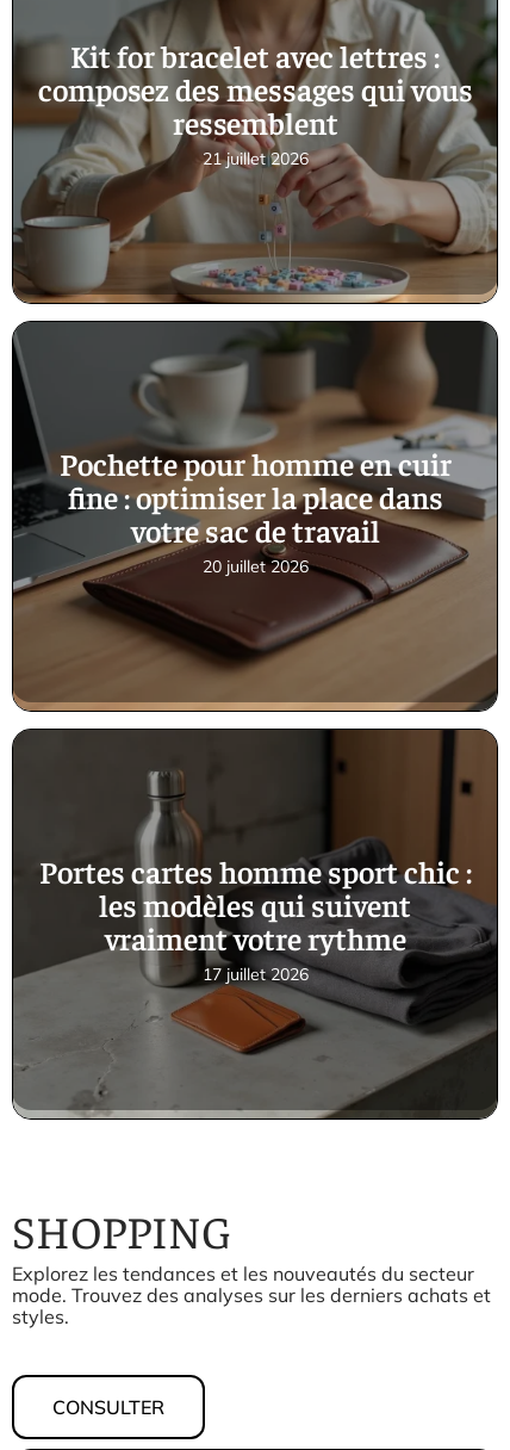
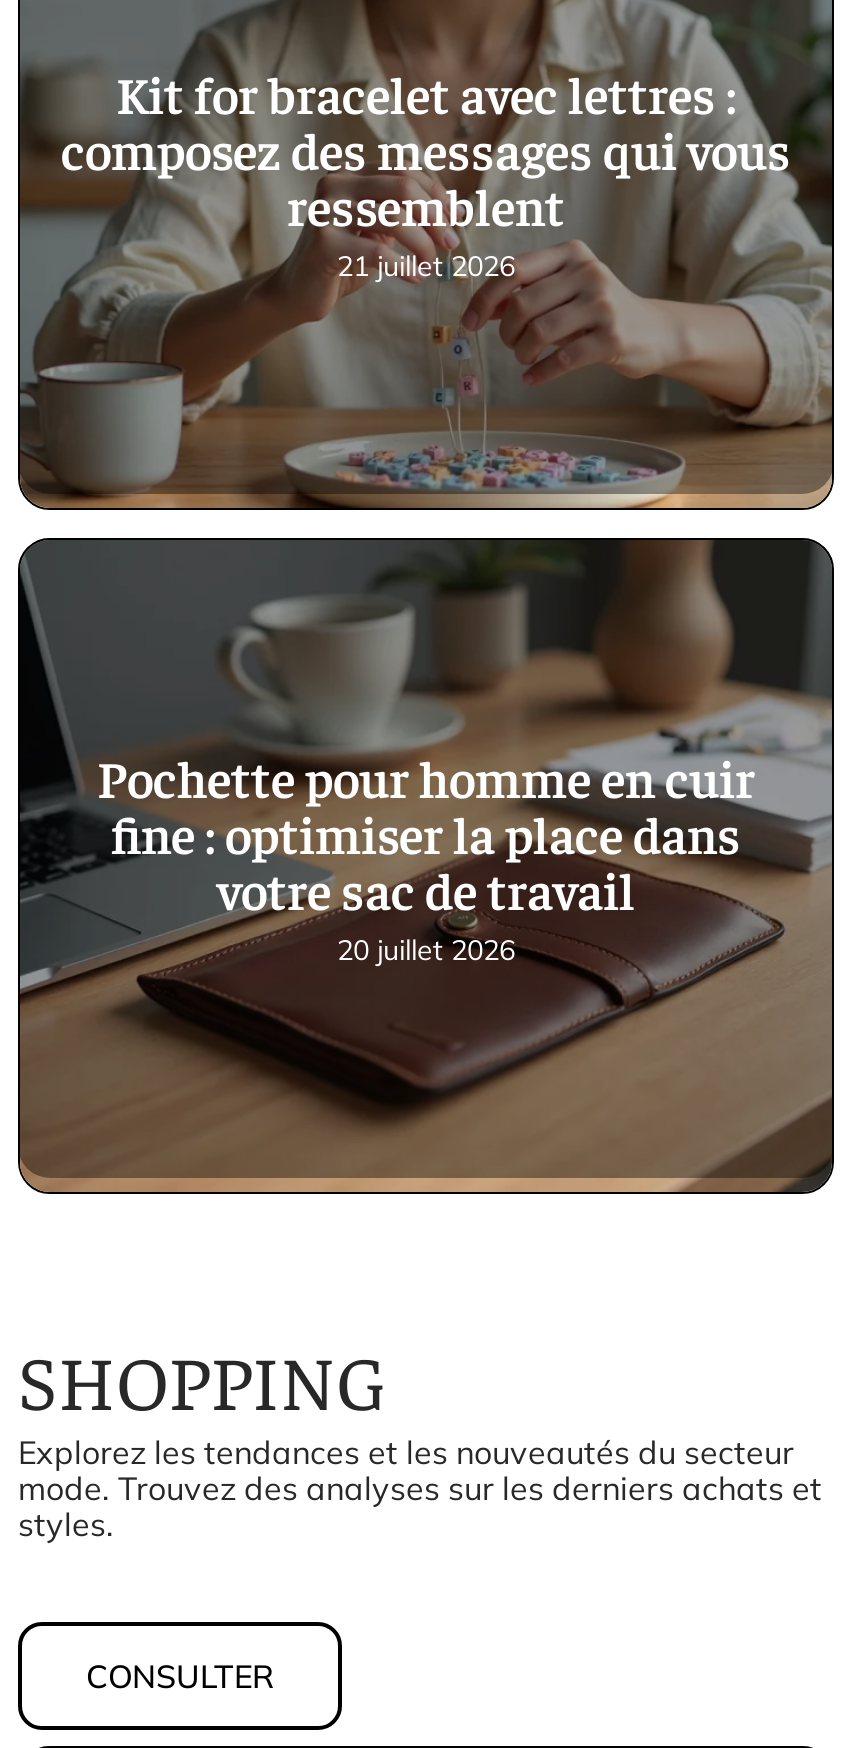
[13,730,498,1120] [image] | Portes cartes homme sport chic : | les modèles qui suivent | vraiment votre rythme | 17 juillet 2026 -> none

